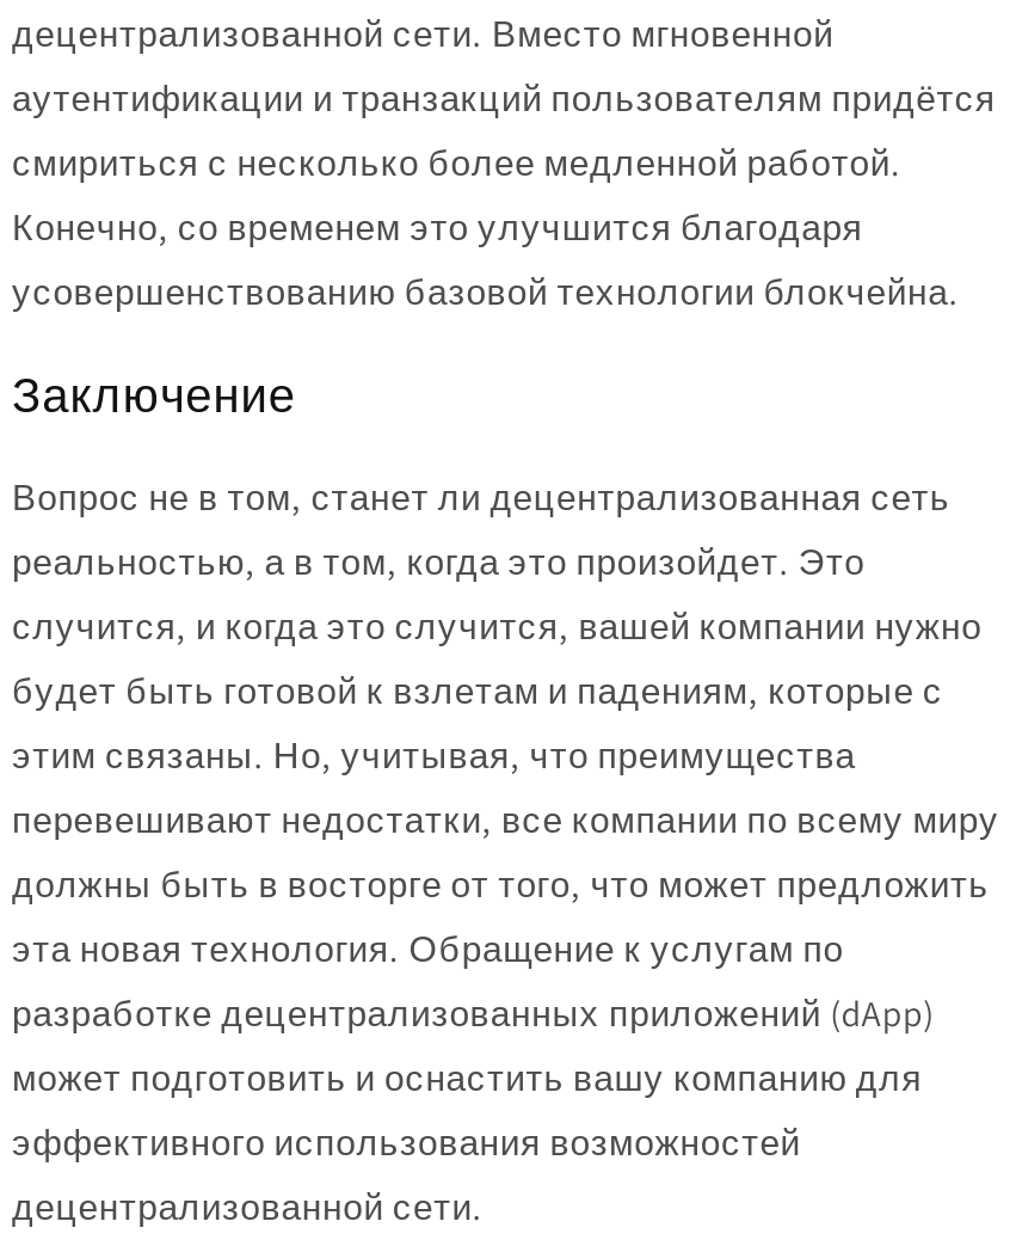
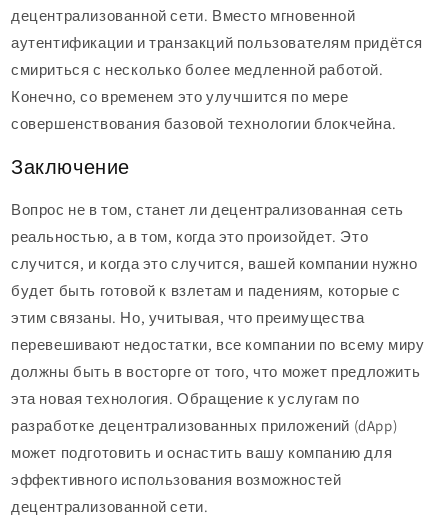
[12,204,959,314] Конечно, со временем это улучшится благодаря | усовершенствованию базовой технологии блокчейна. -> [11,87,396,133] Конечно, со временем это улучшится по мере | совершенствования базовой технологии блокчейна.

